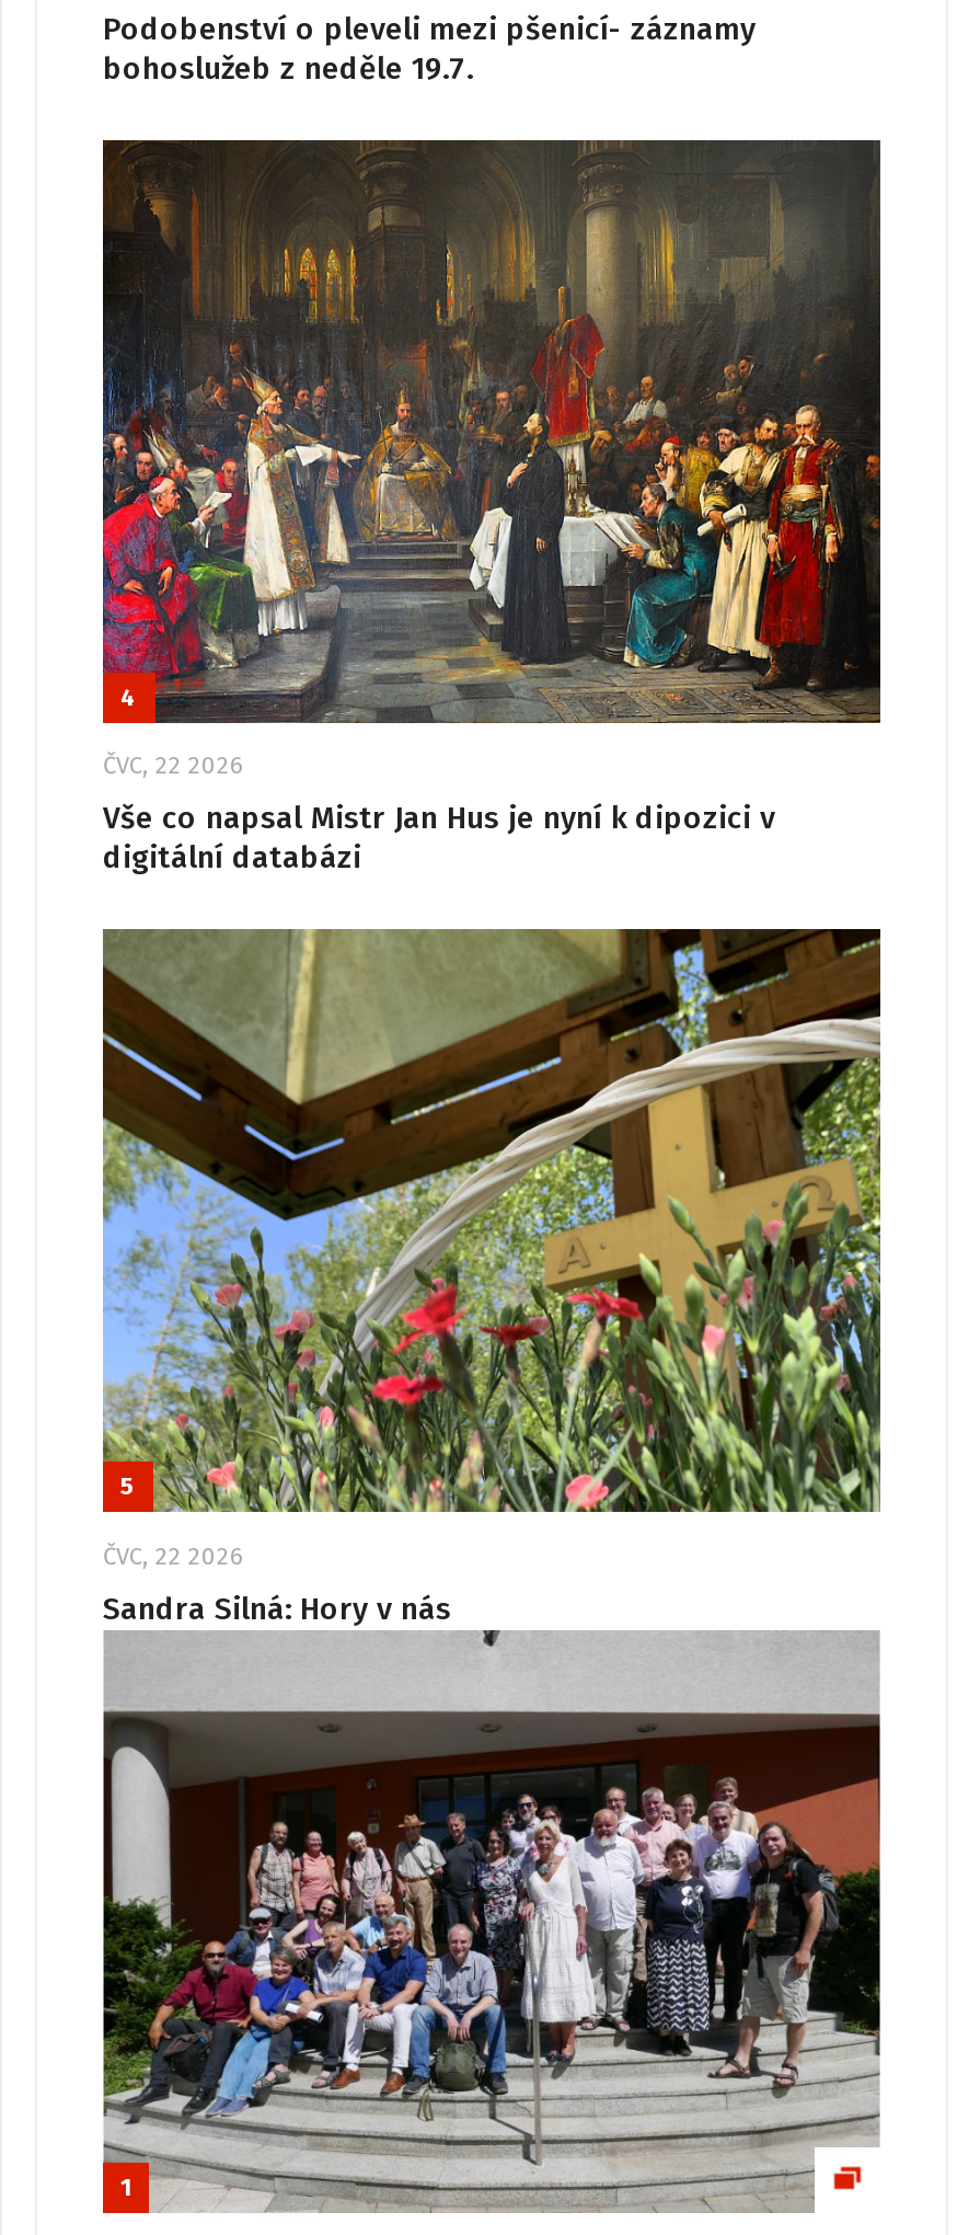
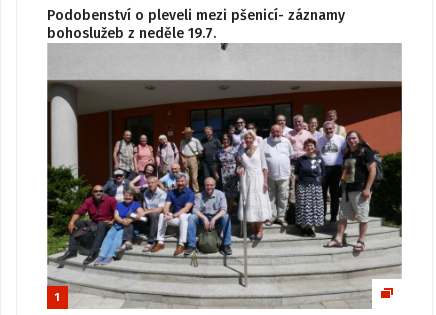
[101,140,883,876] [image] | 4 | ČVC, 22 2026 | Vše co napsal Mistr Jan Hus je nyní k dipozici v | digitální databázi -> none
[101,927,883,1627] [image] | 5 | ČVC, 22 2026 | Sandra Silná: Hory v nás -> none

